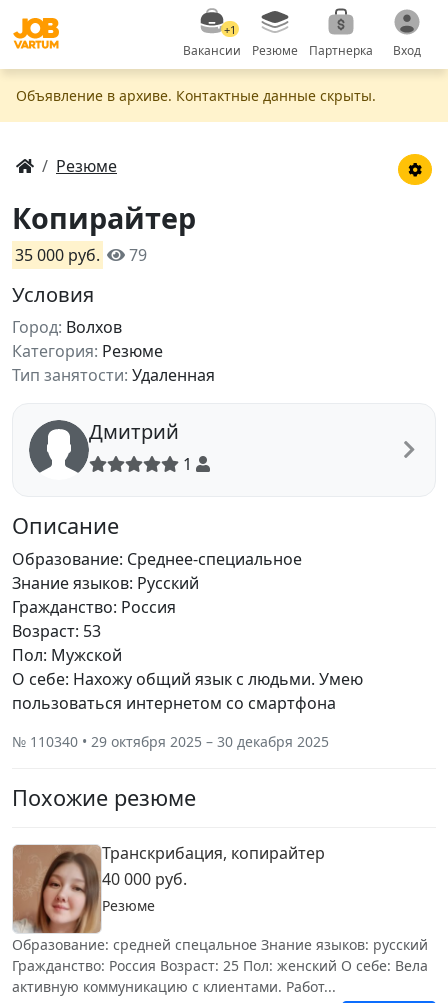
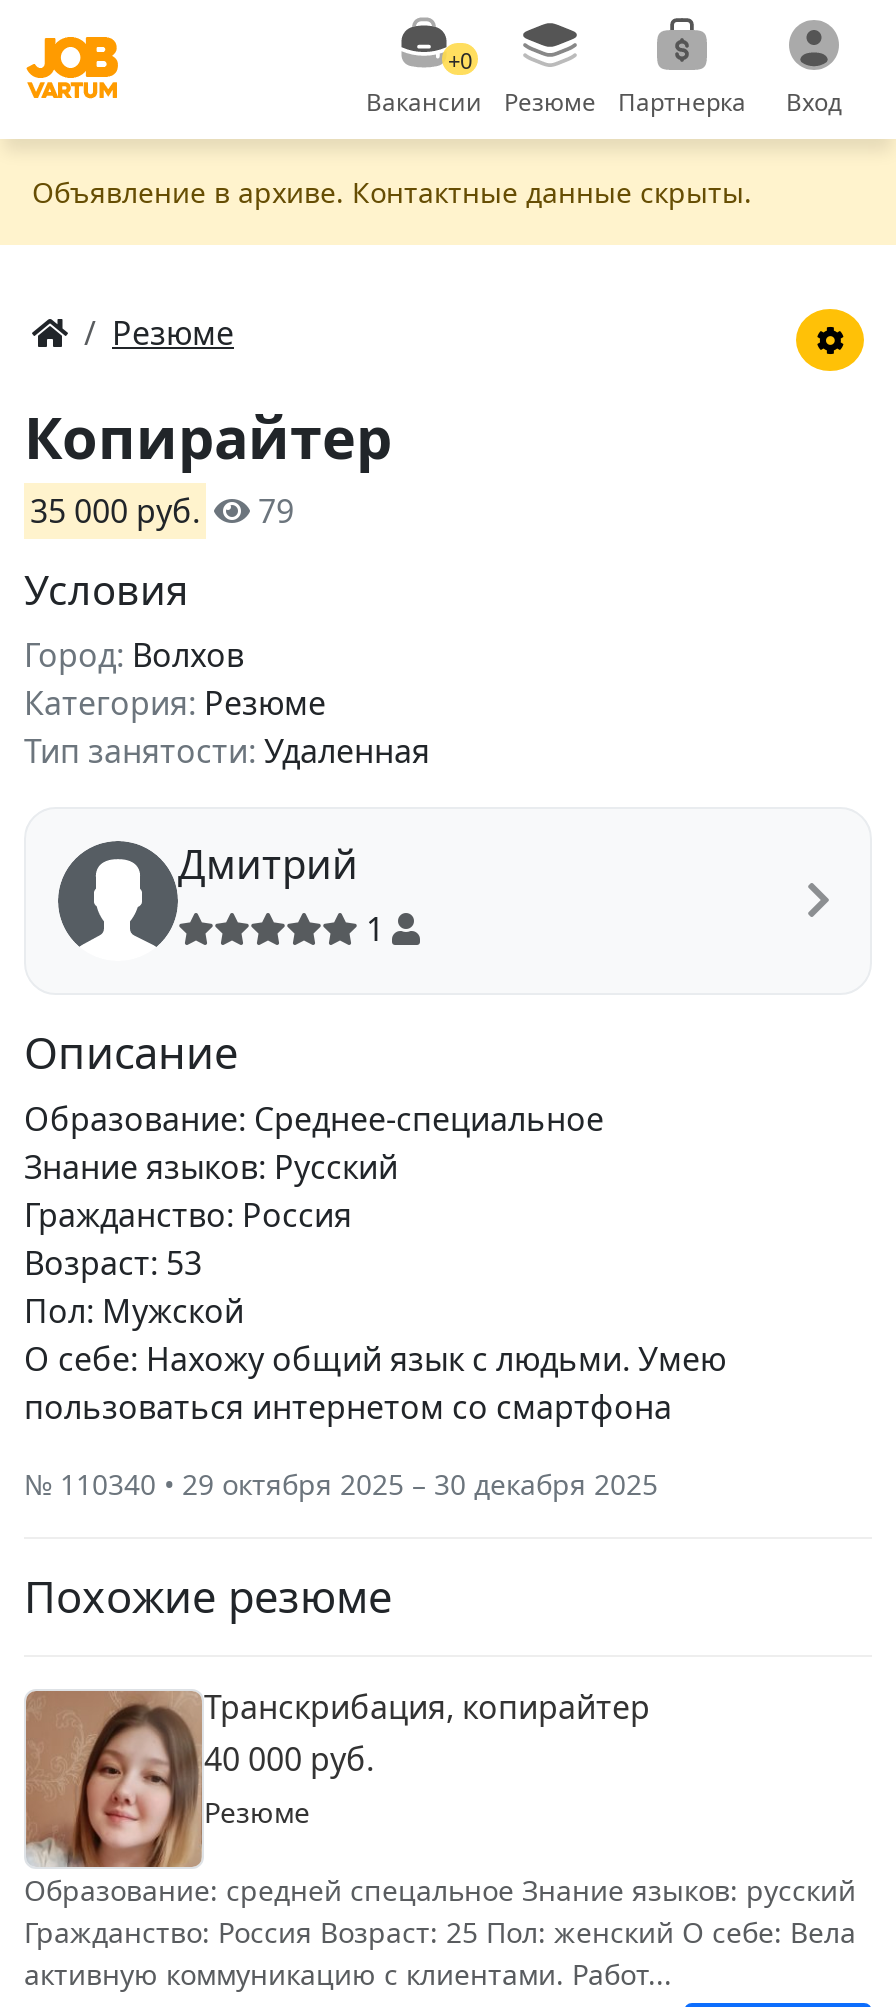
[224,22,236,37] +1 -> [448,45,472,75] +0

